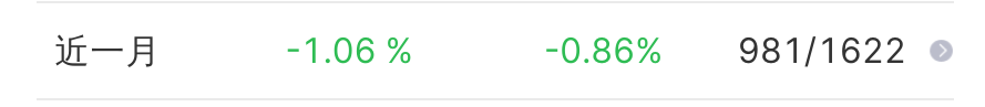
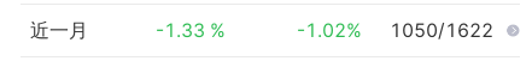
[285,30,414,71] -1.06% -> [156,19,226,42] -1.33%
[544,30,664,71] -0.86% -> [297,19,362,42] -1.02%
[738,30,906,71] 981/1622 -> [390,19,494,42] 1050/1622

